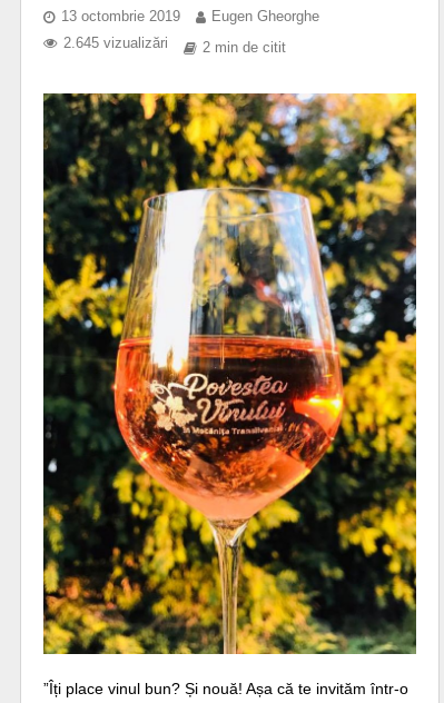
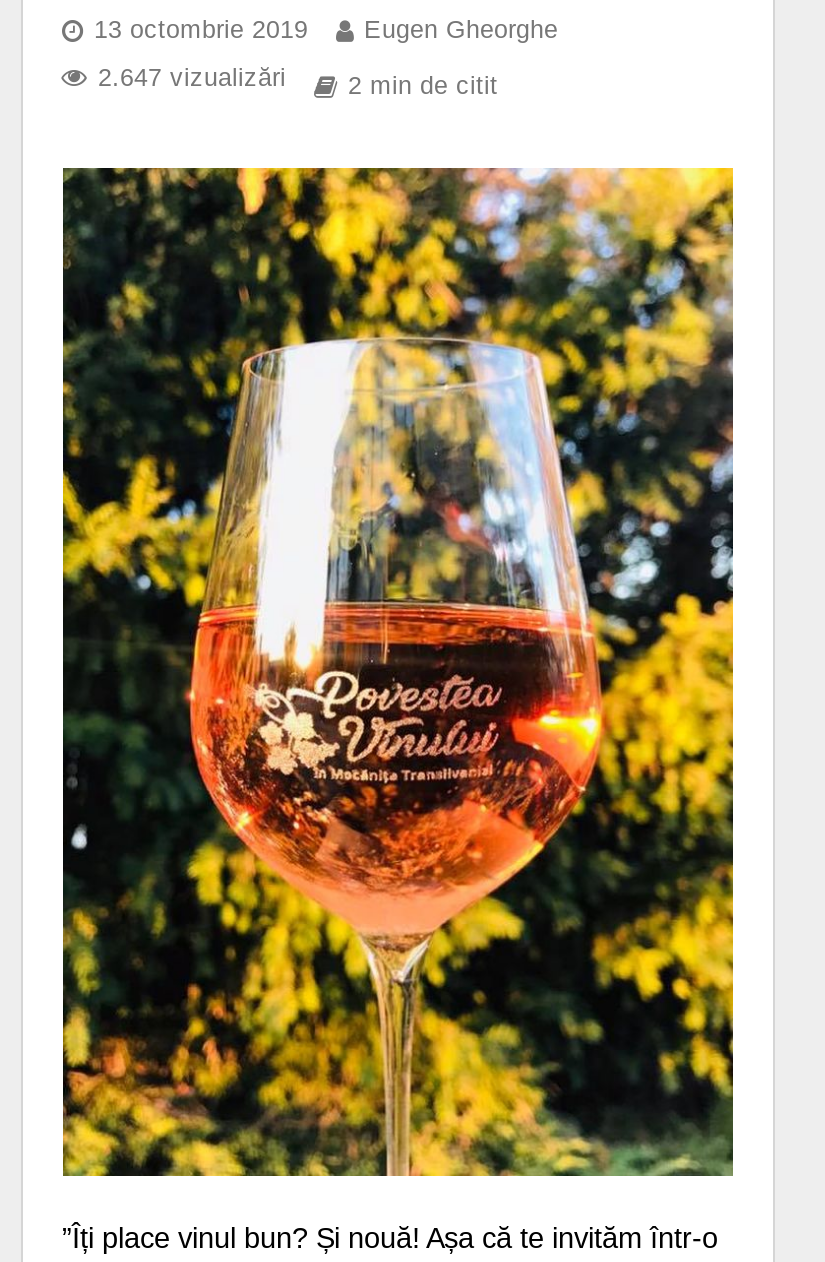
[63,36,167,51] 2.645 vizualizări -> [98,64,286,92] 2.647 vizualizări

